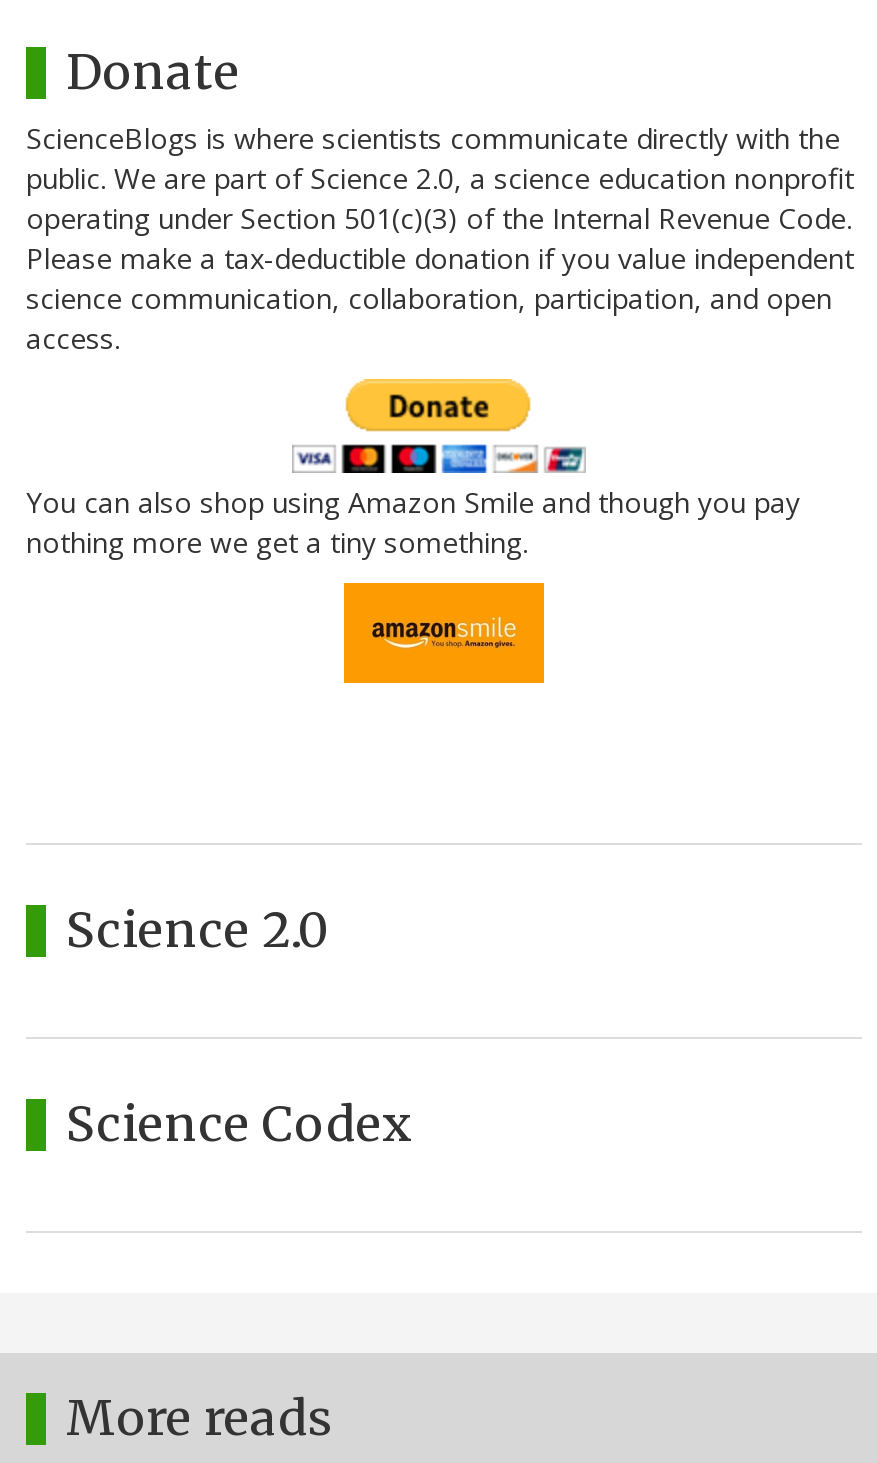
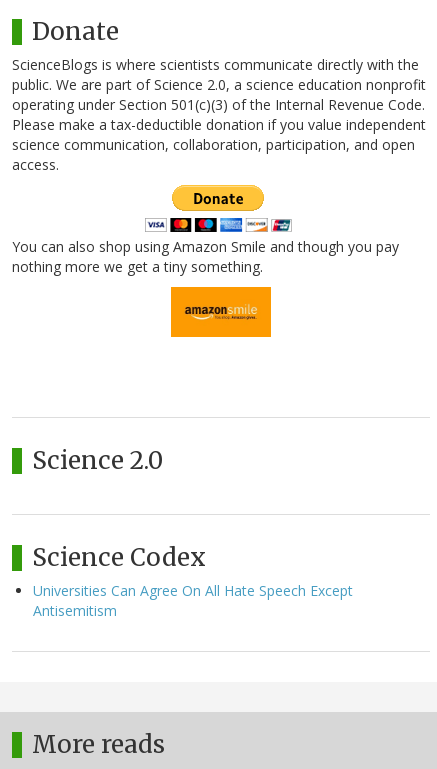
none -> [33,581,353,620] Universities Can Agree On All Hate Speech Except | Antisemitism

